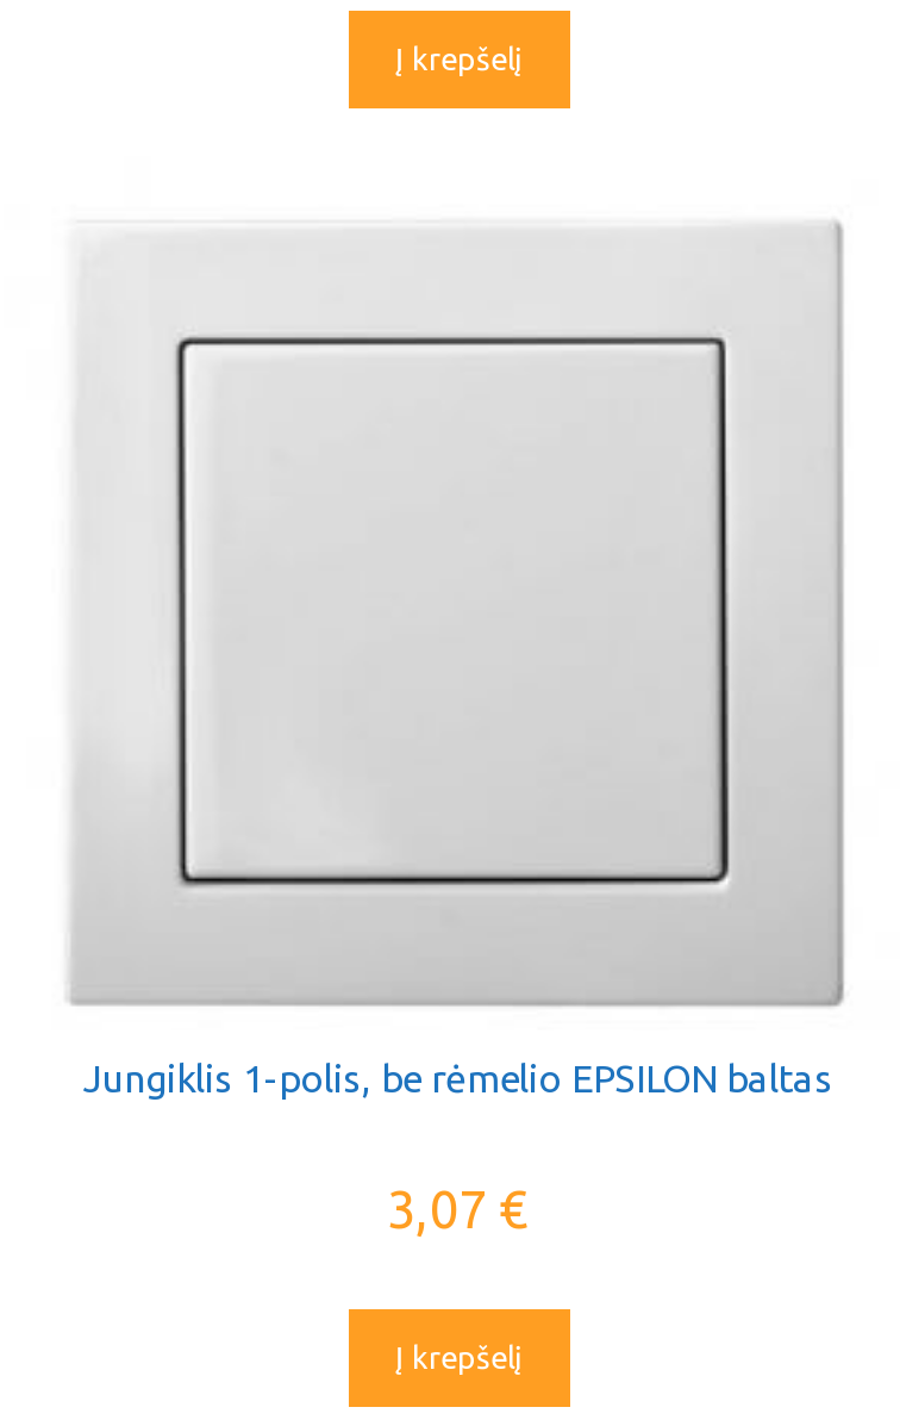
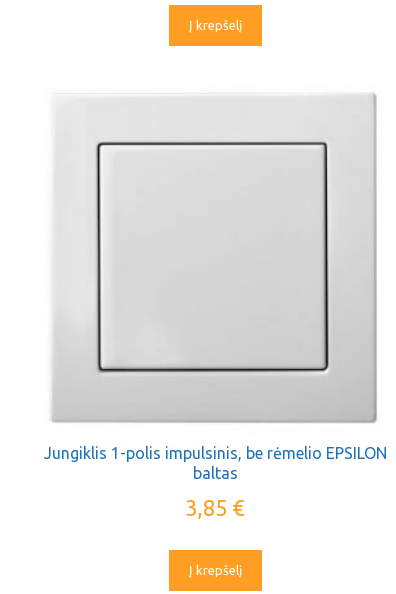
[83,1057,833,1100] Jungiklis 1-polis, be rėmelio EPSILON baltas -> [43,444,386,482] Jungiklis 1-polis impulsinis, be rėmelio EPSILON | baltas
[387,1178,530,1238] 3,07 € -> [185,495,245,520] 3,85 €

